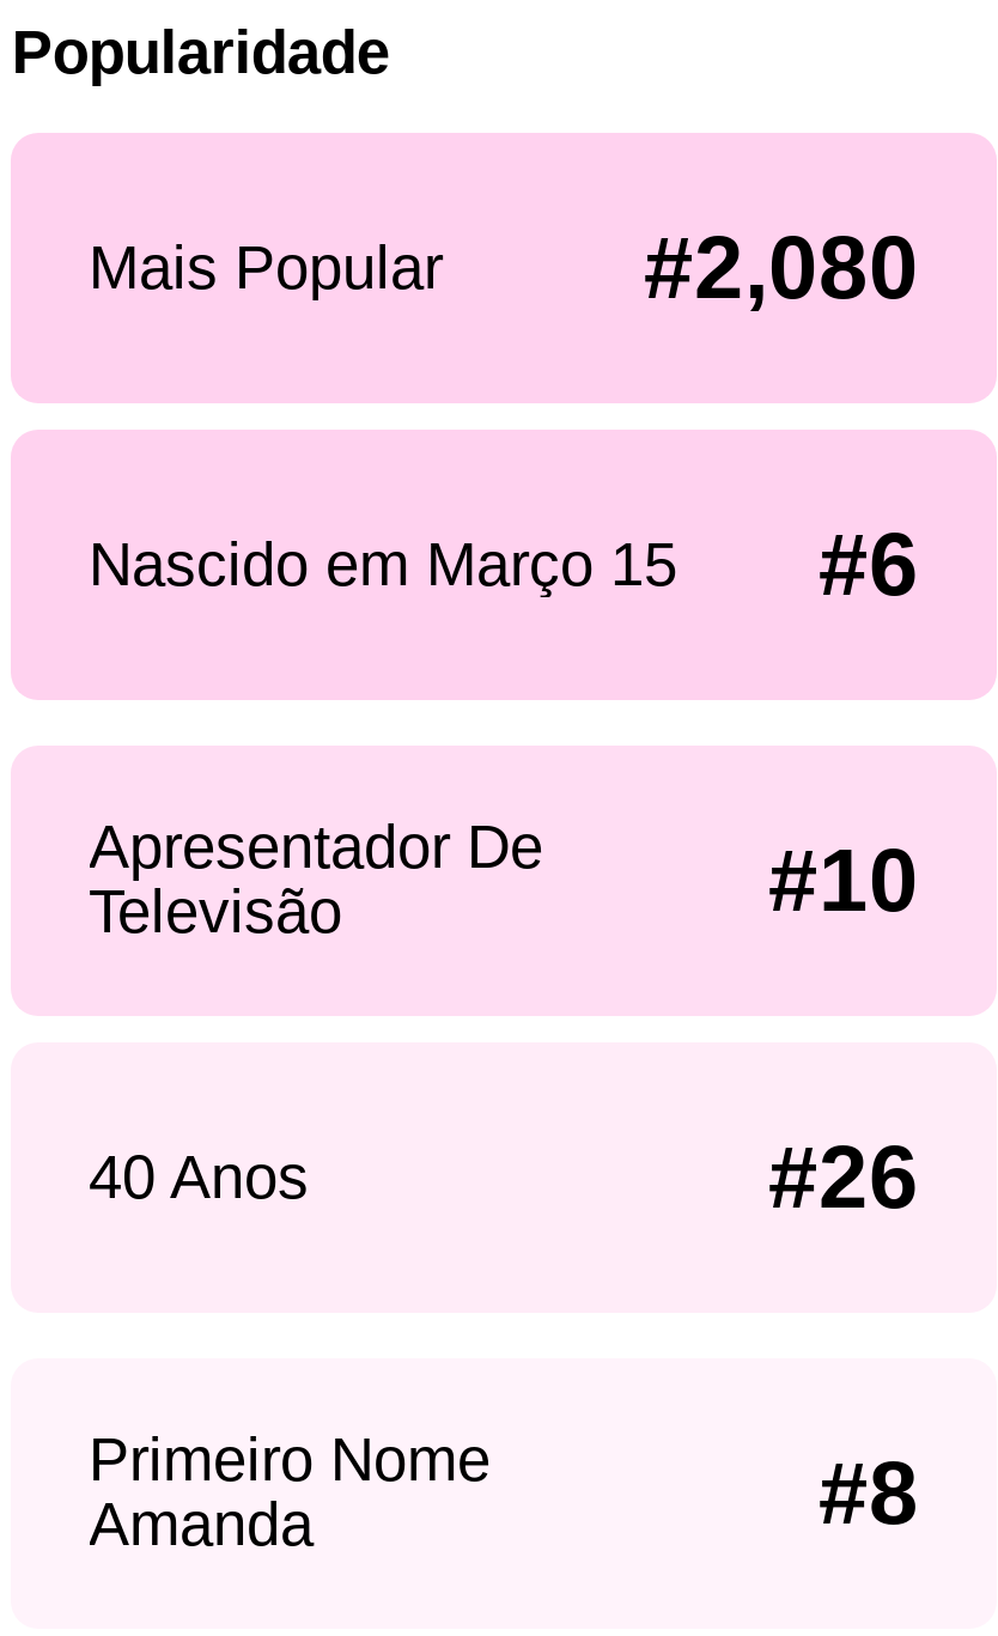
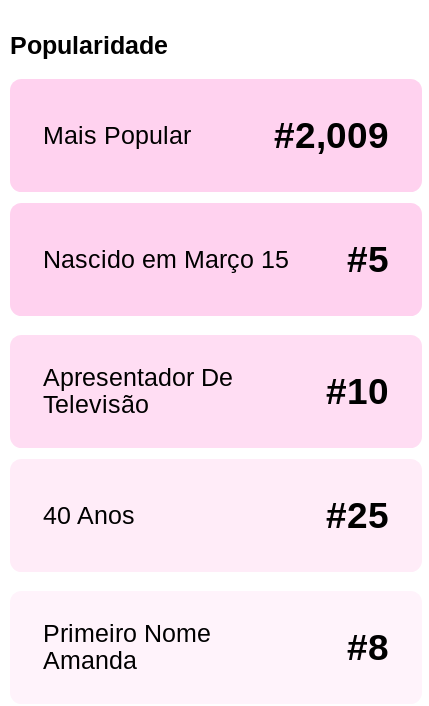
[644,219,919,317] #2,080 -> [274,115,389,156] #2,009
[819,517,919,615] #6 -> [347,239,389,280] #5
[768,1129,919,1227] #26 -> [326,495,389,536] #25

